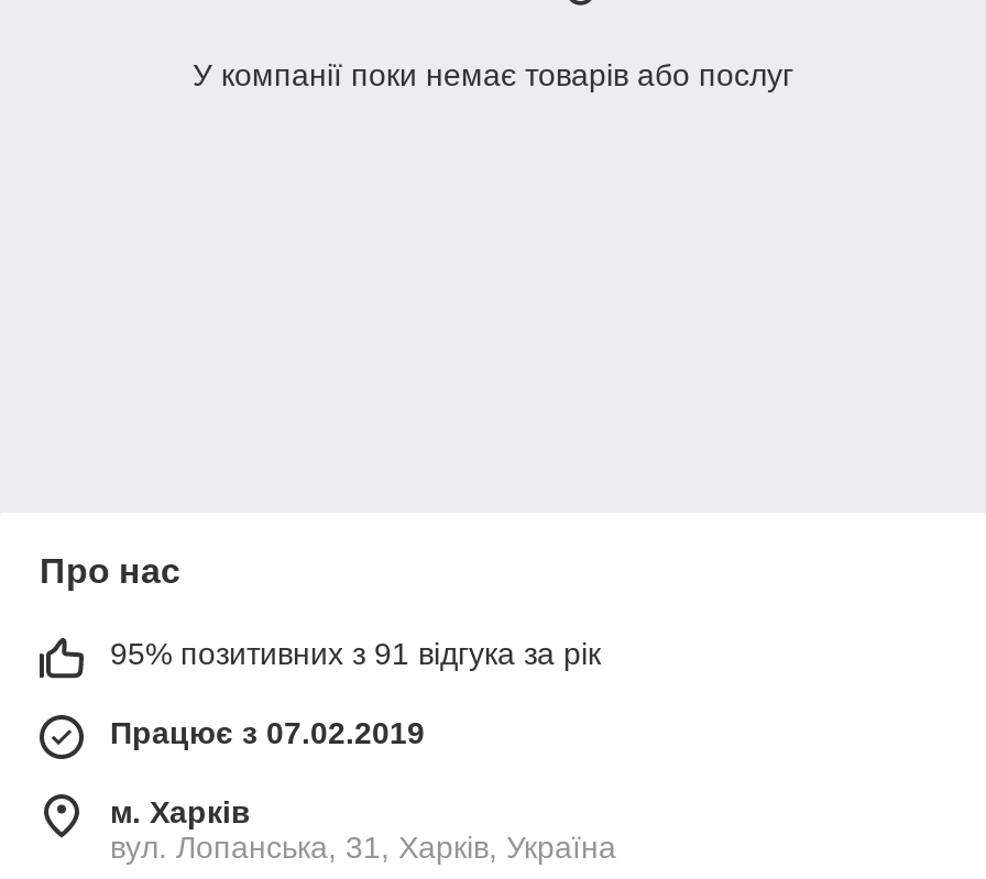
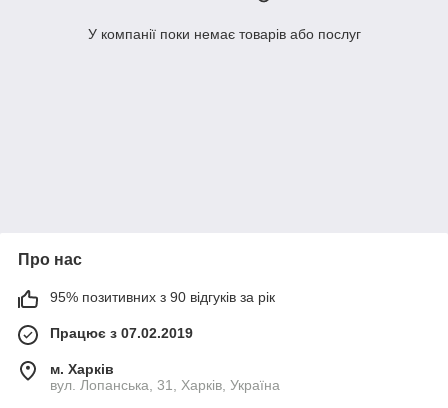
[110,637,601,672] 95% позитивних з 91 відгука за рік -> [50,289,275,305] 95% позитивних з 90 відгуків за рік

